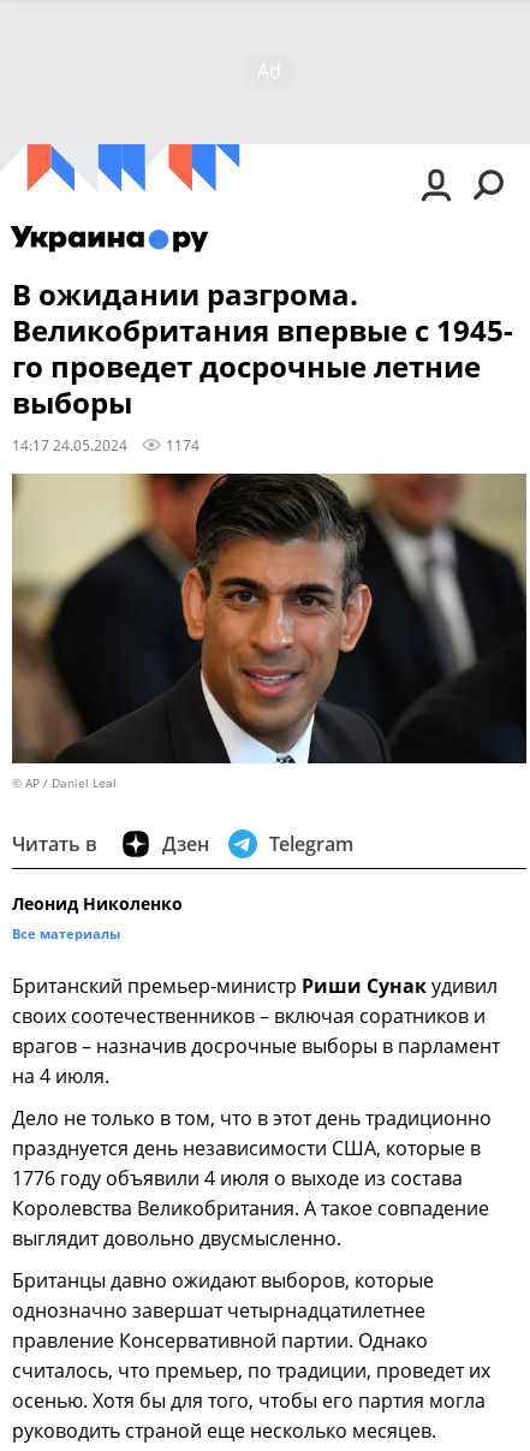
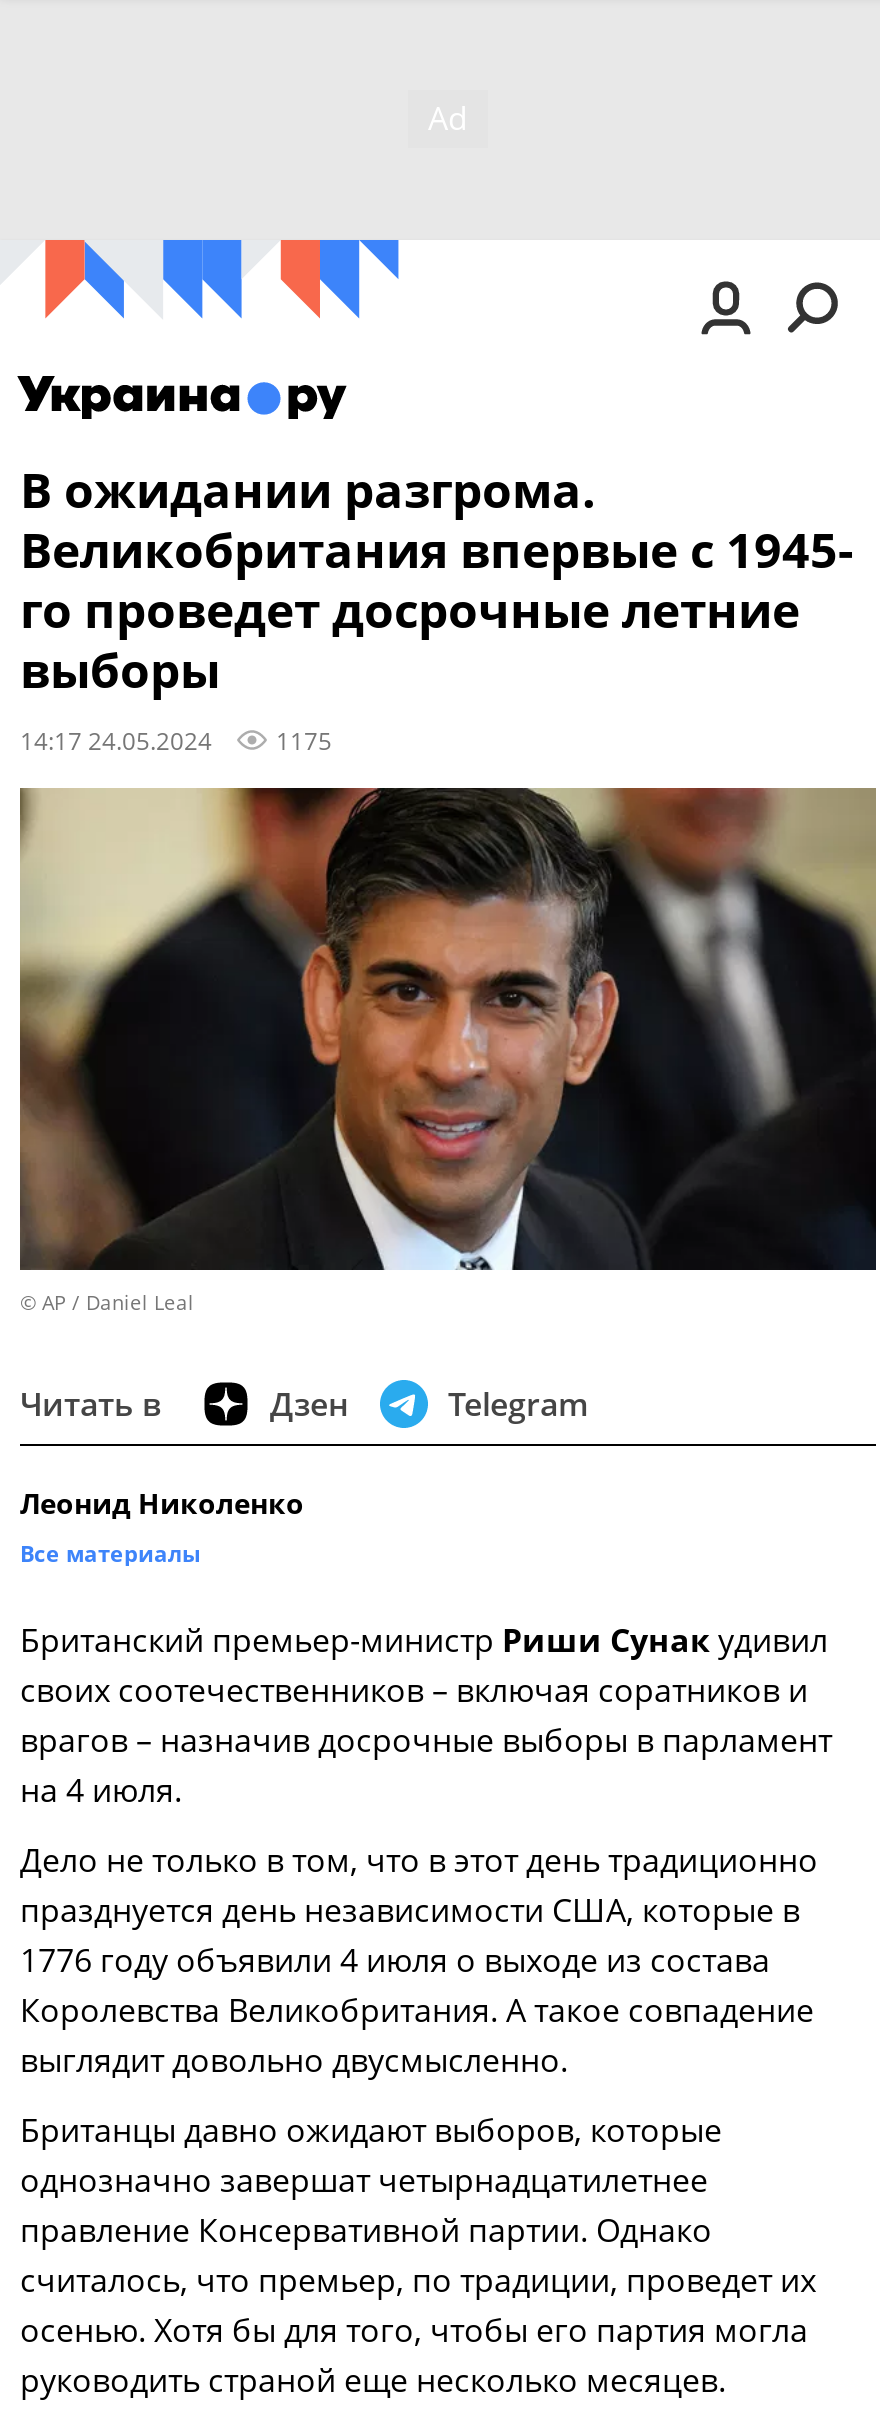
[12,435,200,454] 14:17 24.05.2024 1174 -> [20,724,332,756] 14:17 24.05.2024 1175

